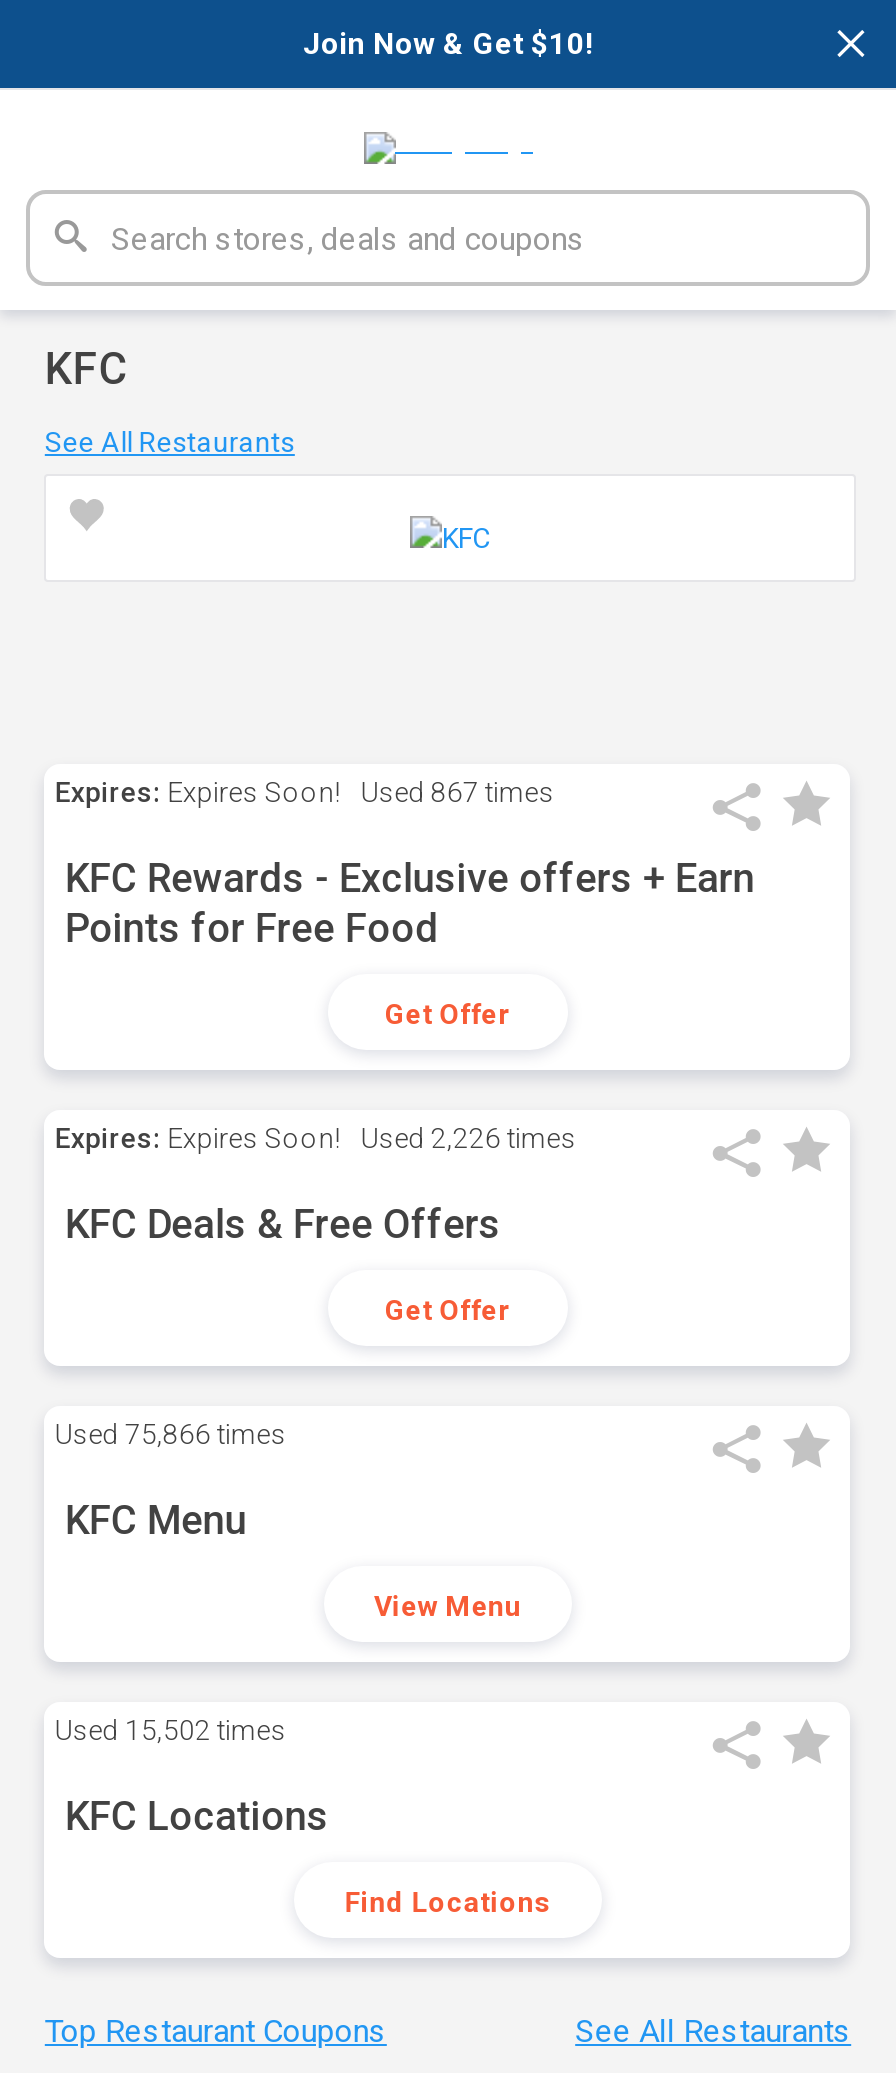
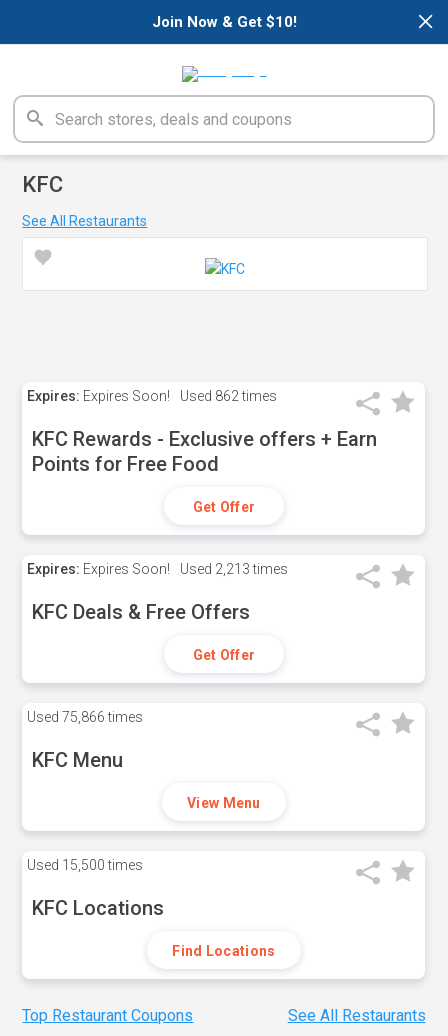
[55,776,555,808] Expires: Expires Soon! Used 867 times -> [27,388,277,404] Expires: Expires Soon! Used 862 times
[55,1122,577,1154] Expires: Expires Soon! Used 2,226 times -> [27,561,288,577] Expires: Expires Soon! Used 2,213 times
[55,1714,287,1746] Used 15,502 times -> [27,857,143,873] Used 15,500 times

